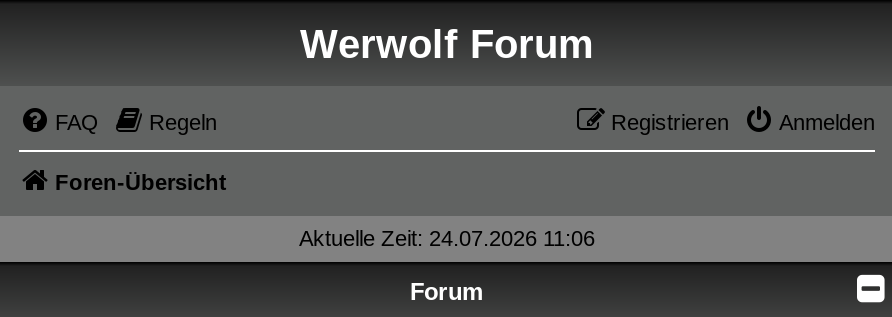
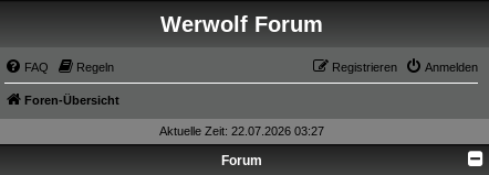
[299,226,595,250] Aktuelle Zeit: 24.07.2026 11:06 -> [159,124,324,138] Aktuelle Zeit: 22.07.2026 03:27

